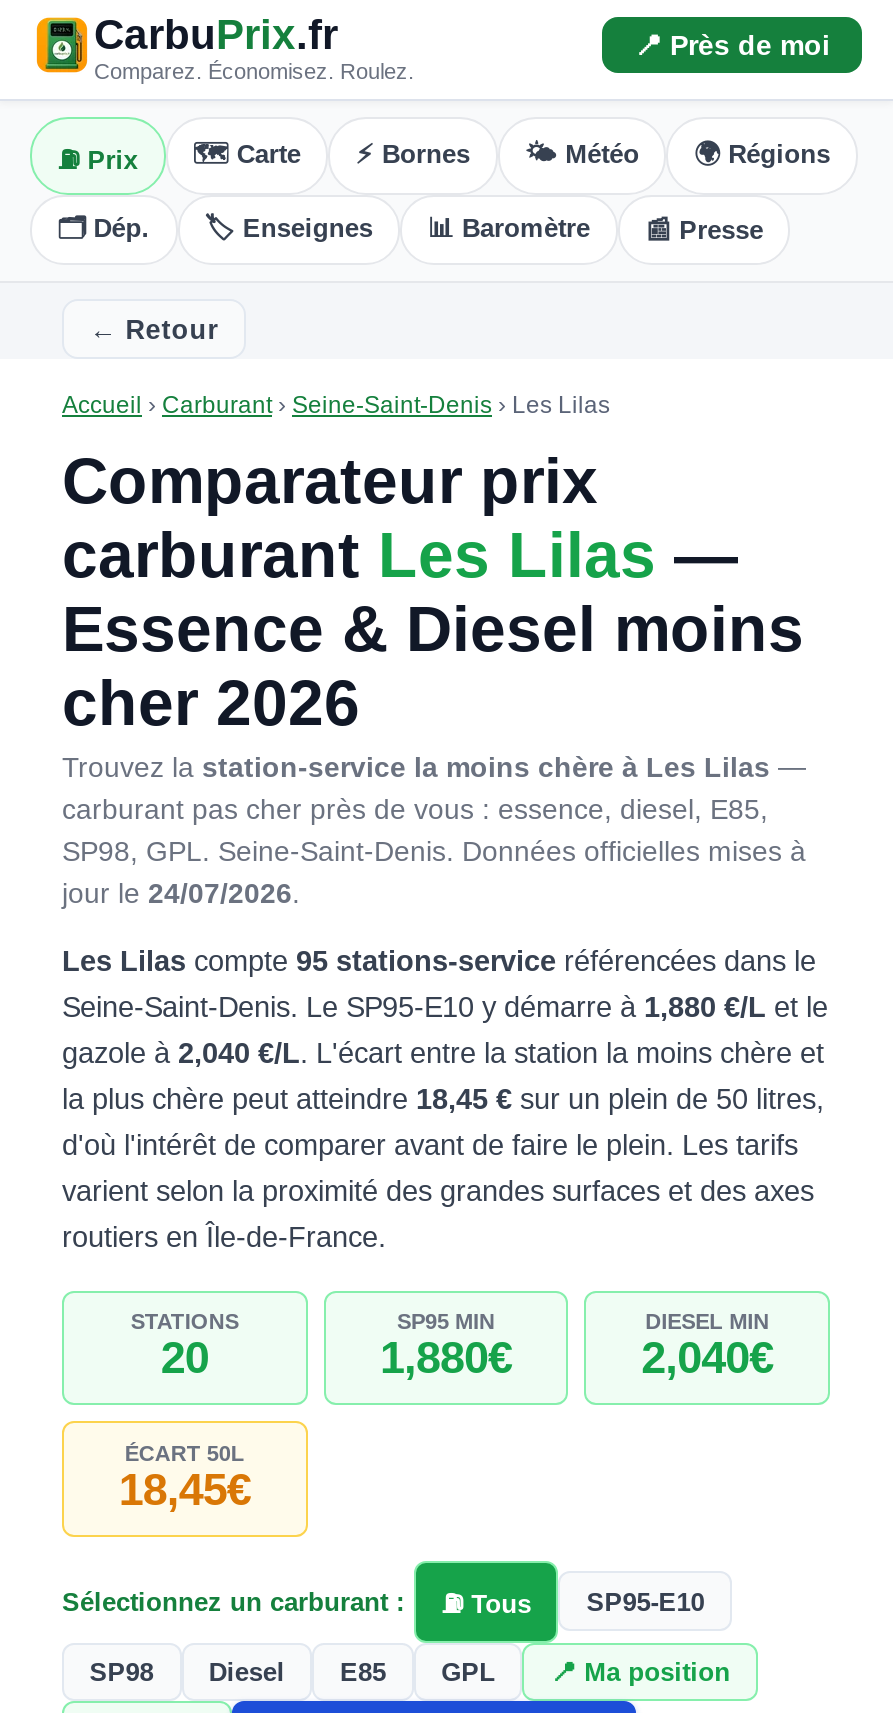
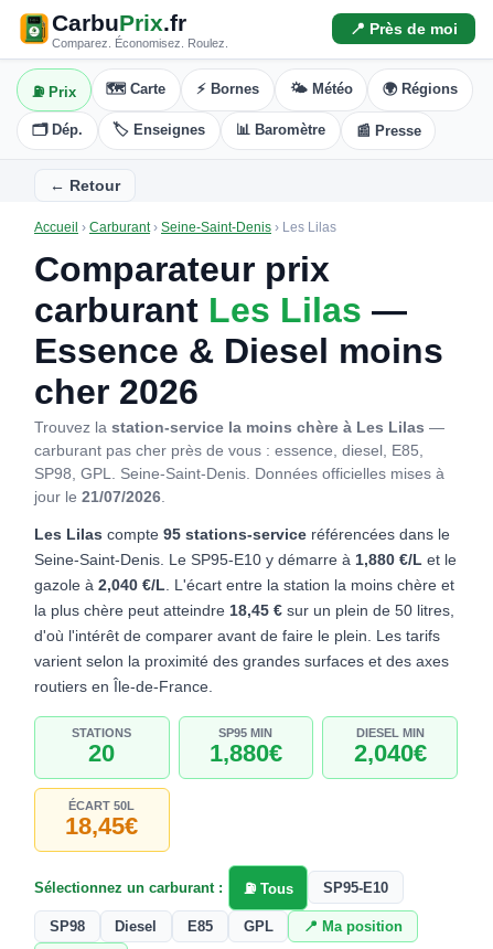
[62,877,300,909] jour le 24/07/2026. -> [34,488,165,506] jour le 21/07/2026.

